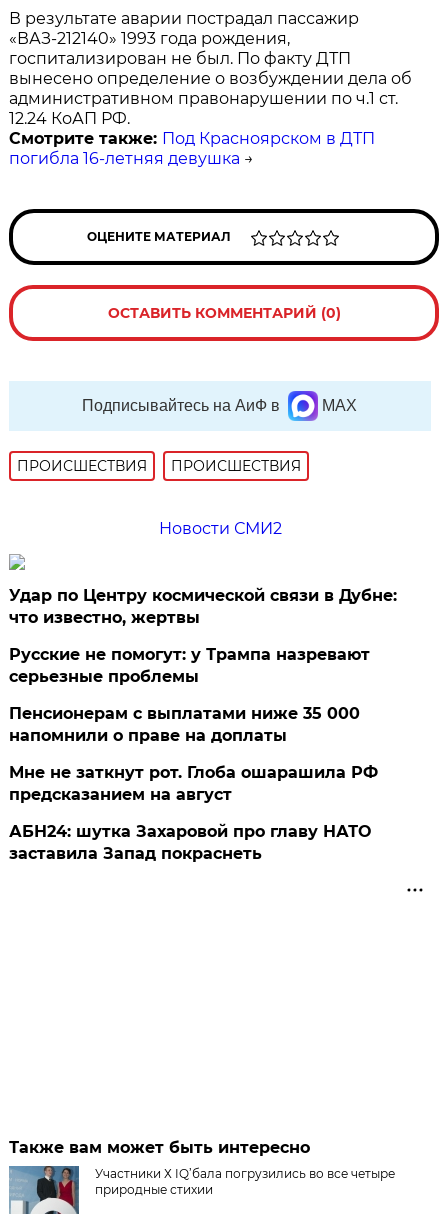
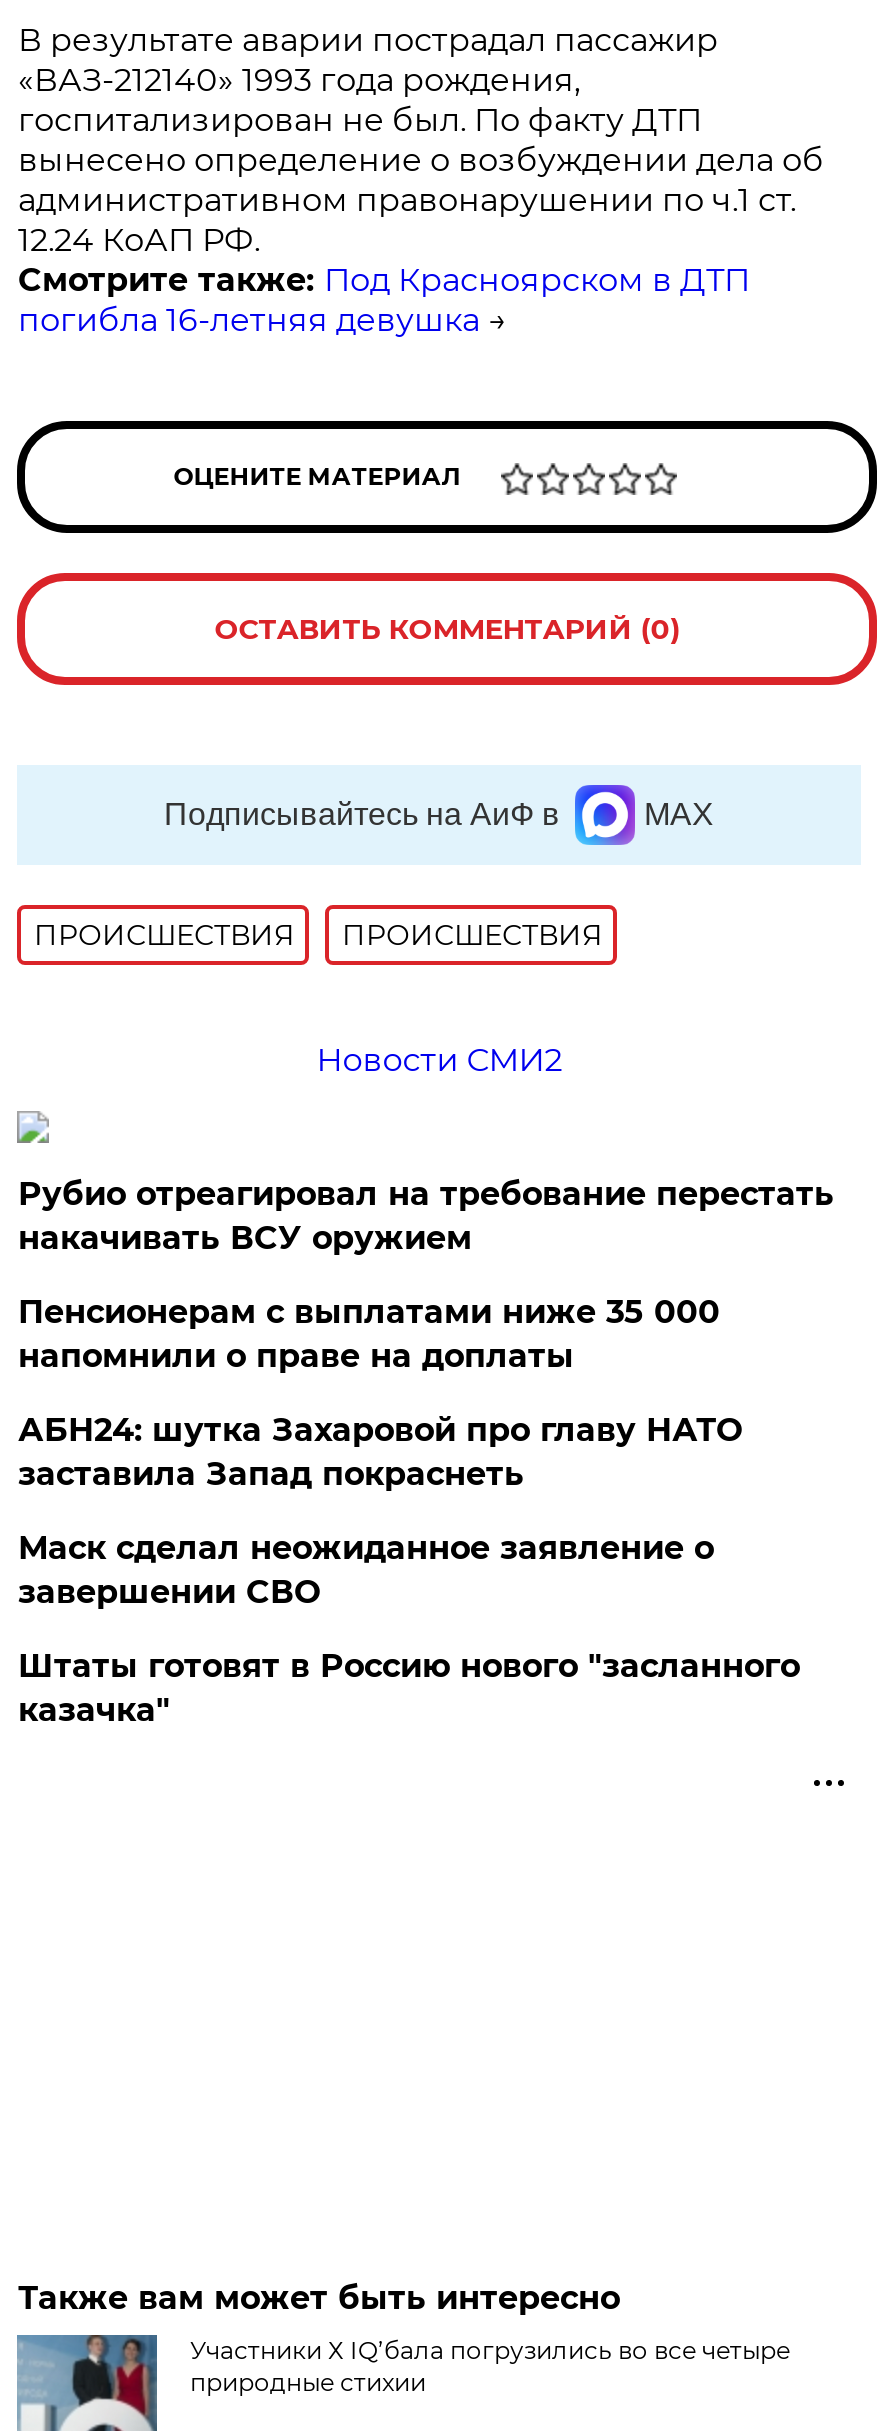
[9,586,397,686] Удар по Центру космической связи в Дубне: | что известно, жертвы | Русские не помогут: у Трампа назревают | серьезные проблемы -> [18,1176,834,1258] Рубио отреагировал на требование перестать | накачивать ВСУ оружием
moved [9,704,360,745] -> [18,1294,720,1376]: Пенсионерам с выплатами ниже 35 000 | напомнили о праве на доплаты
[9,763,378,804] Мне не заткнут рот. Глоба ошарашила РФ | предсказанием на август -> none
moved [9,822,371,863] -> [18,1412,742,1494]: АБН24: шутка Захаровой про главу НАТО | заставила Запад покраснеть
none -> [18,1530,800,1730] Маск сделал неожиданное заявление о | завершении СВО | Штаты готовят в Россию нового "засланного | казачка"

